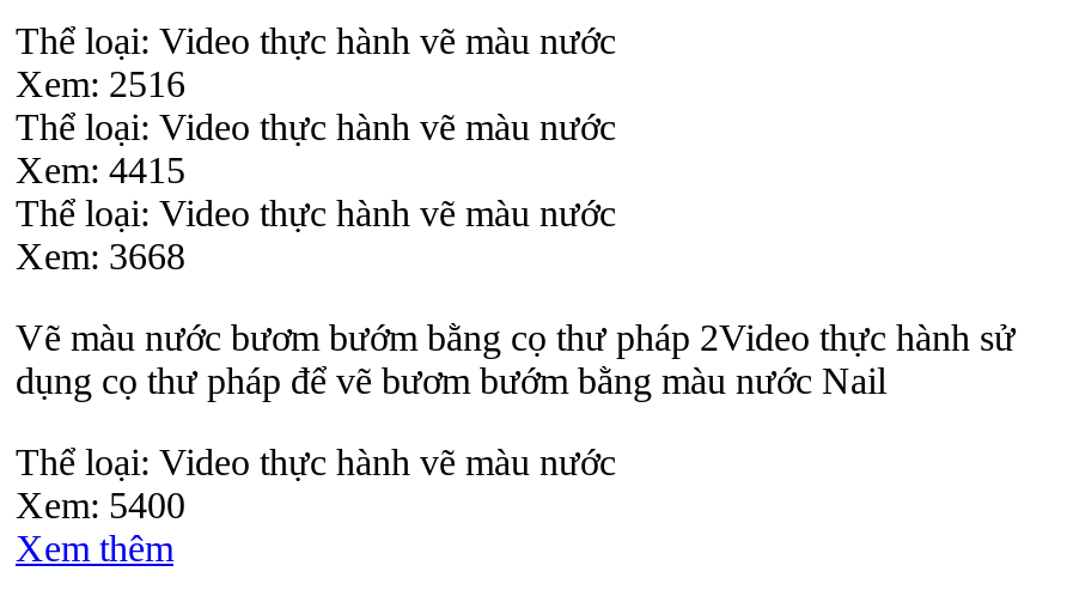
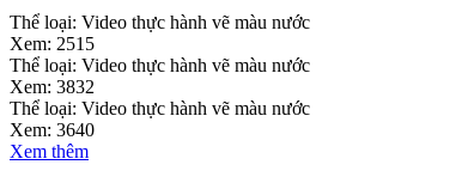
[16,64,185,104] Xem: 2516 -> [10,34,95,54] Xem: 2515
[16,150,185,191] Xem: 4415 -> [10,77,95,97] Xem: 3832
[16,236,1016,526] Xem: 3668 | Vẽ màu nước bươm bướm bằng cọ thư pháp 2Video thực hành sử | dụng cọ thư pháp để vẽ bươm bướm bằng màu nước Nail | Thể loại: Video thực hành vẽ màu nước | Xem: 5400 -> [10,120,95,140] Xem: 3640

